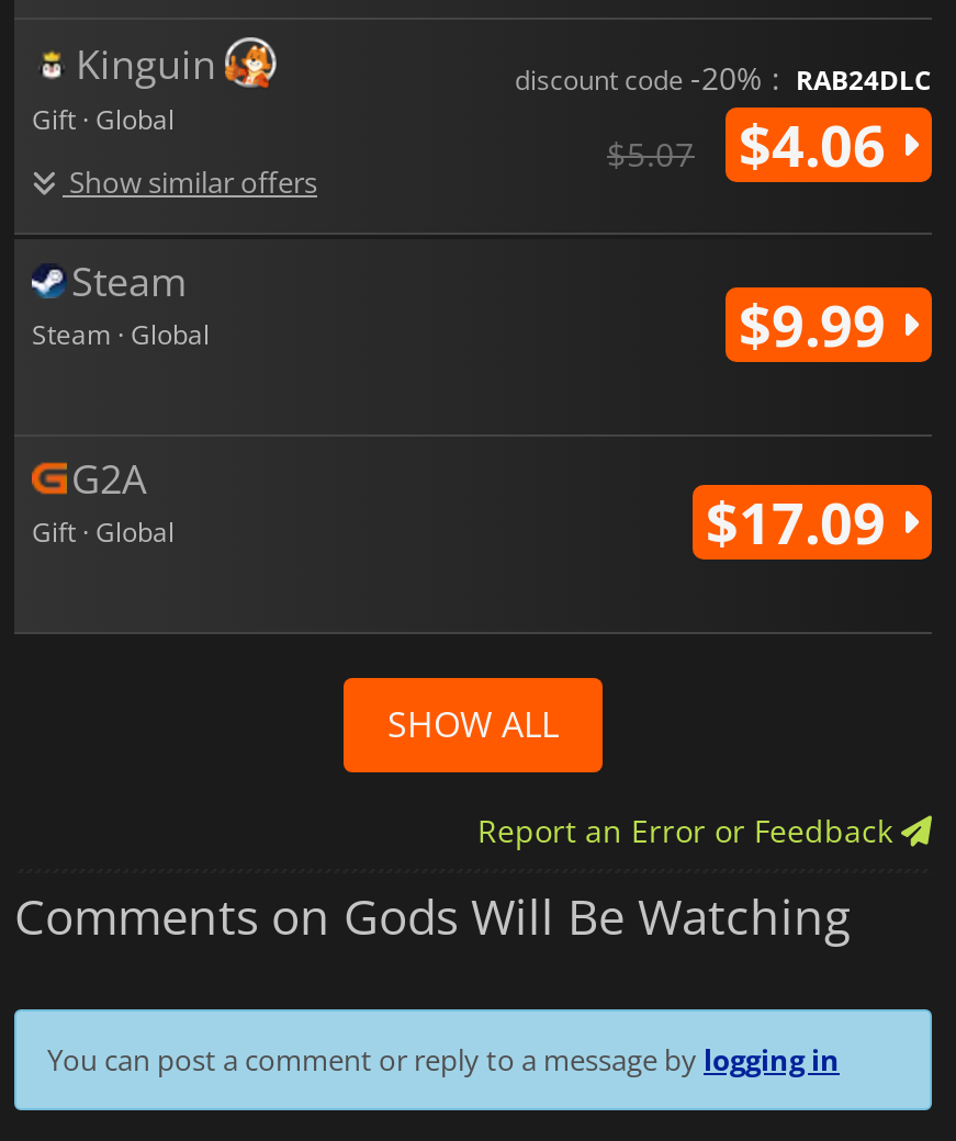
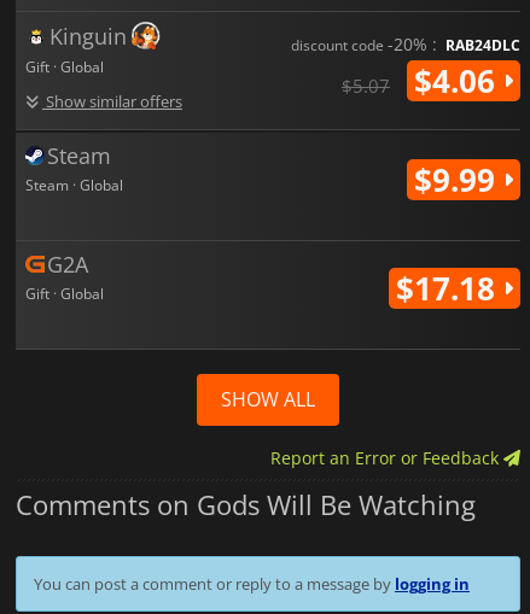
[706,482,901,561] $17.09 -> [396,266,503,310] $17.18

